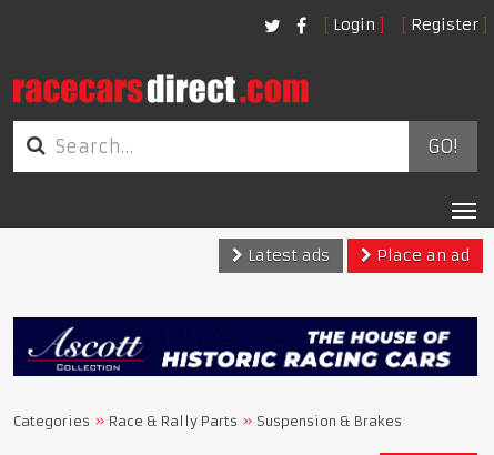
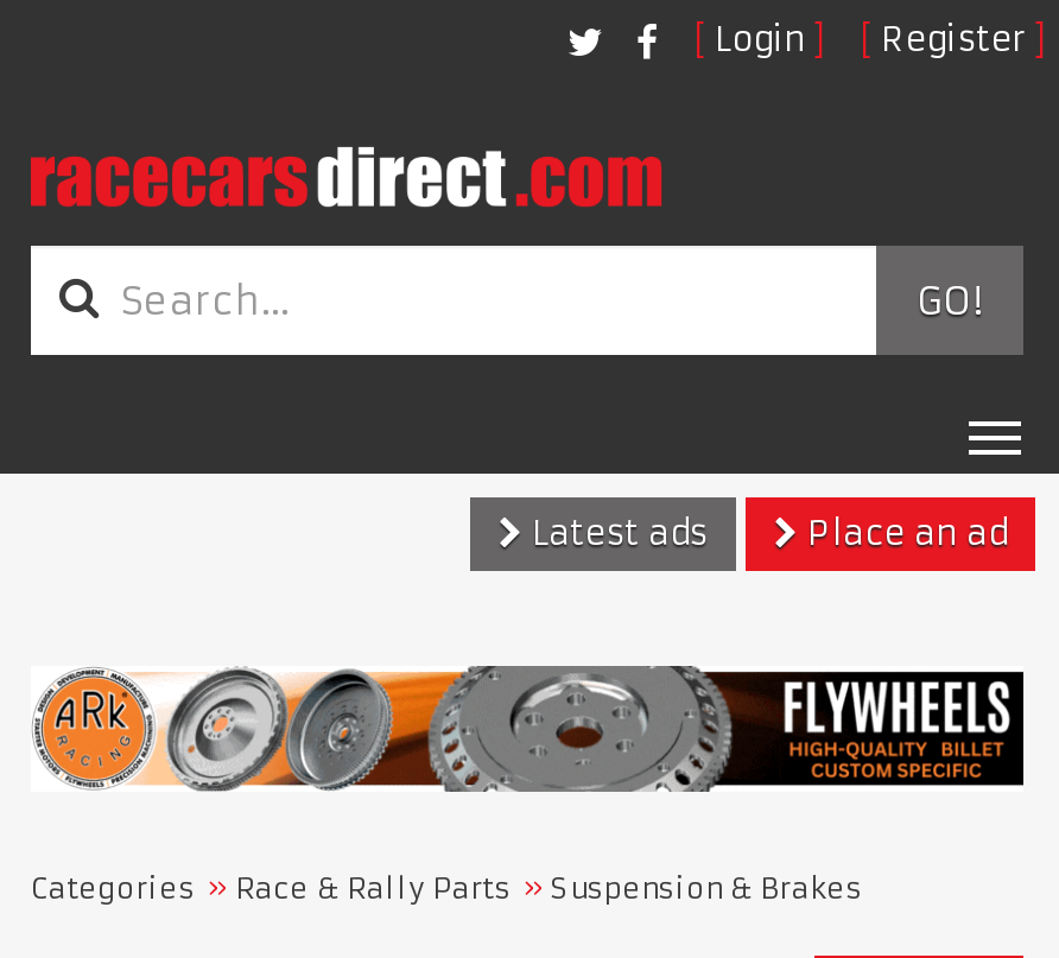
[12,316,478,377] [image] -> [31,664,1023,794] [image]

